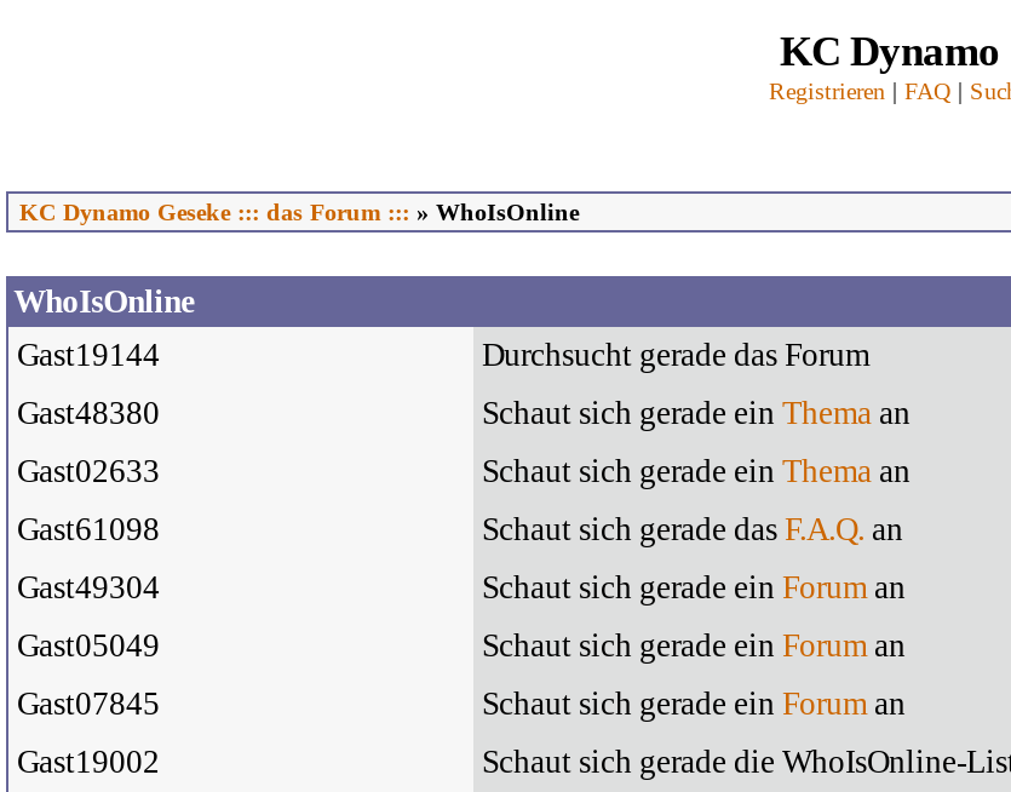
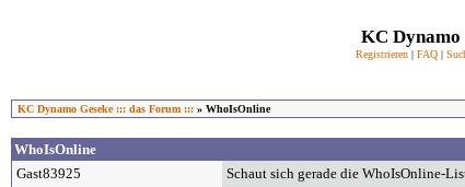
[17,337,911,780] Gast19144 | Durchsucht gerade das Forum | Gast48380 | Schaut sich gerade ein Thema an | Gast02633 | Schaut sich gerade ein Thema an | Gast61098 | Schaut sich gerade das F.A.Q. an | Gast49304 | Schaut sich gerade ein Forum an | Gast05049 | Schaut sich gerade ein Forum an | Gast07845 | Schaut sich gerade ein Forum an | Gast19002 -> [16,165,80,182] Gast83925

